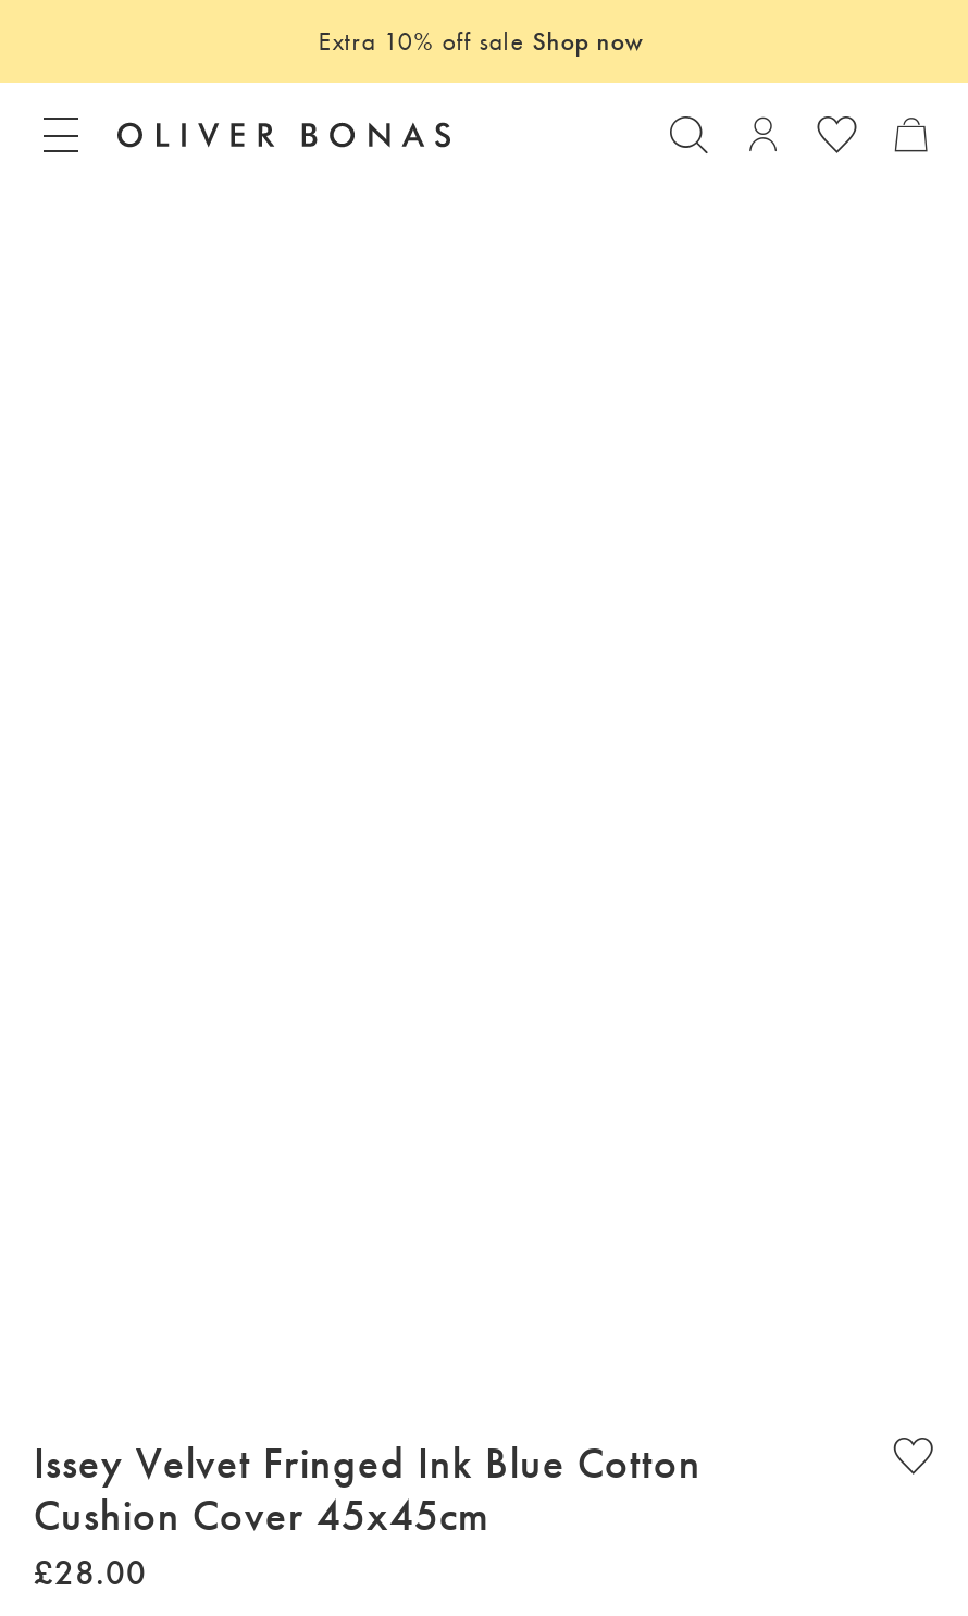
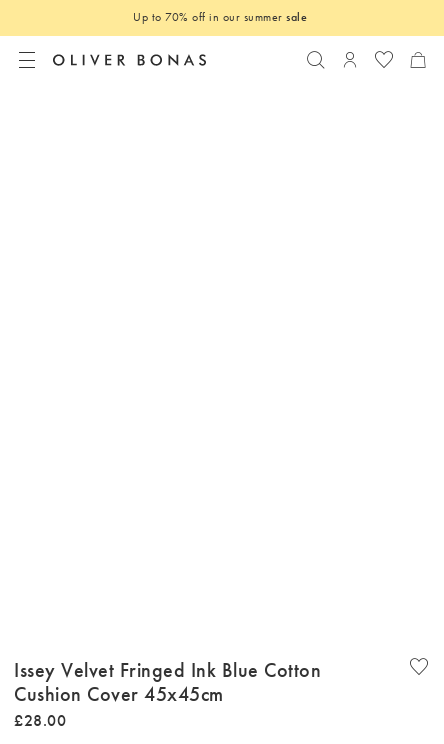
[318,23,643,58] Extra 10% off sale Shop now -> [133,9,307,25] Up to 70% off in our summer sale

